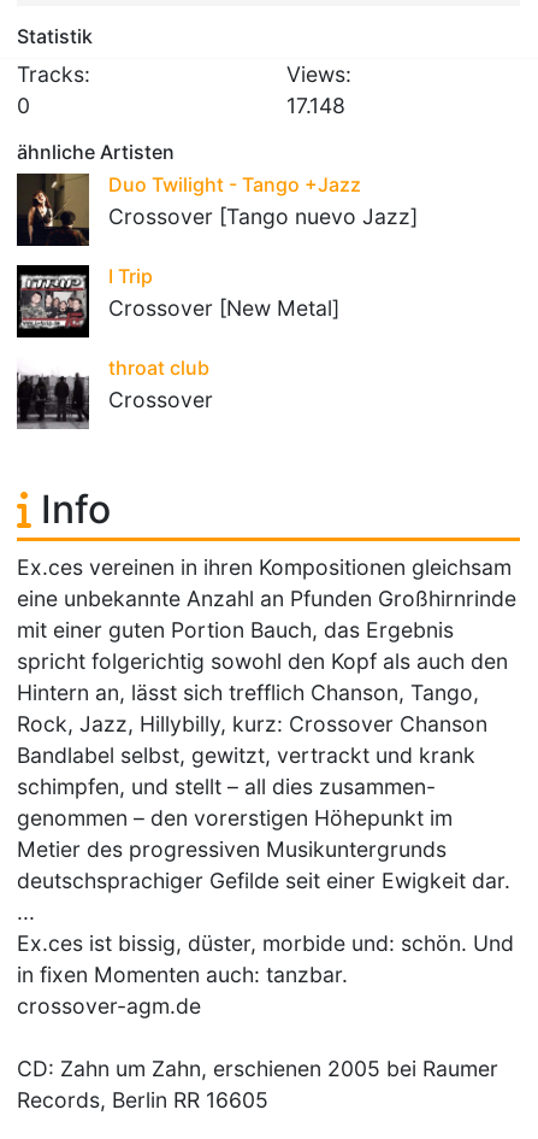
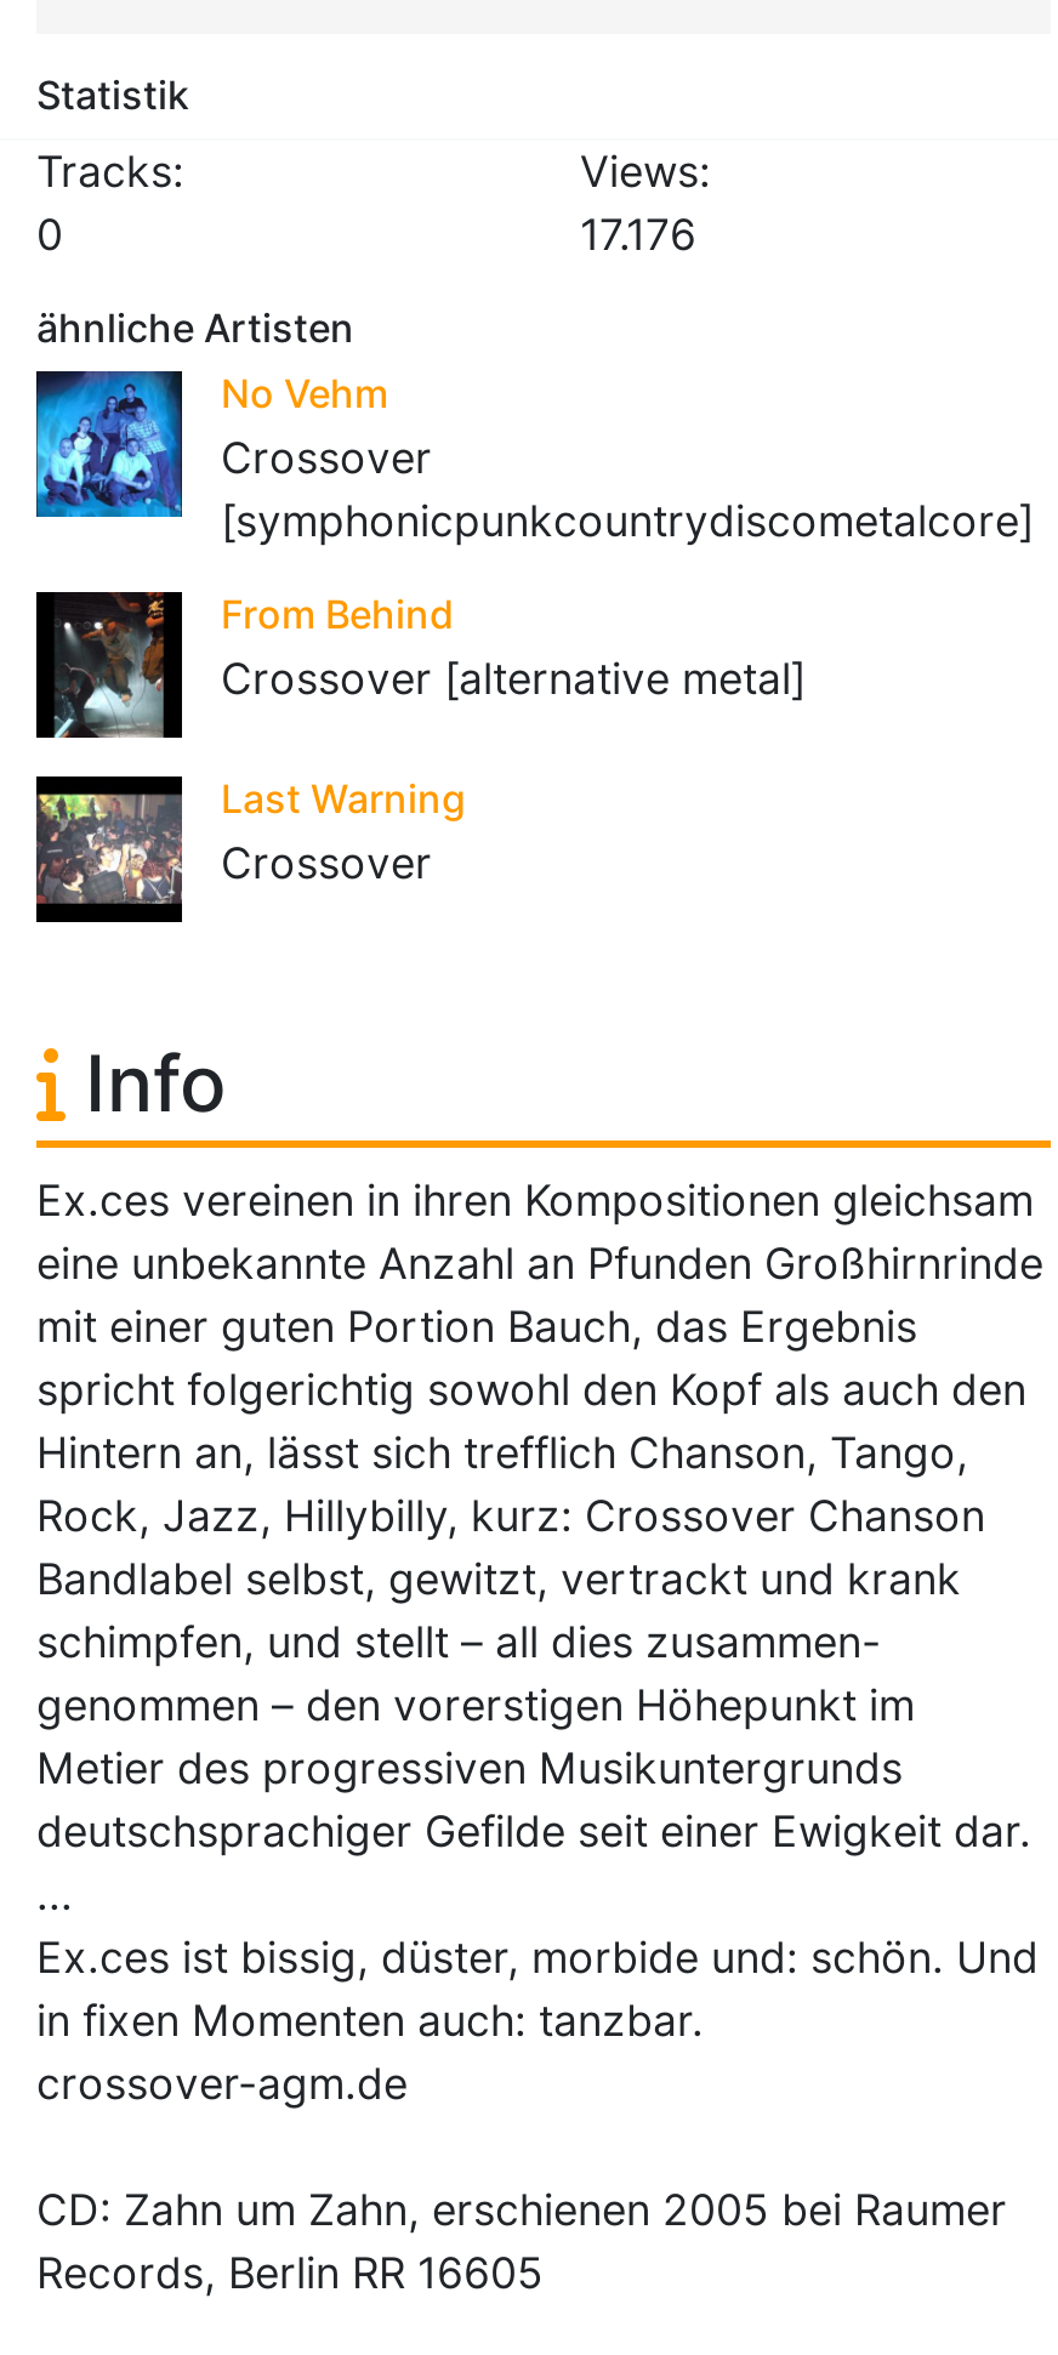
[286,93,345,118] 17.148 -> [580,209,696,260] 17.176
[16,172,418,247] [image] | Duo Twilight - Tango +Jazz | Crossover [Tango nuevo Jazz] -> [34,369,1034,546] [image] | No Vehm | Crossover | [symphonicpunkcountrydiscometalcore]
[18,264,339,337] [image] | I Trip | Crossover [New Metal] -> [41,590,806,740] [image] | From Behind | Crossover [alternative metal]
[16,356,209,430] [image] | throat club -> [36,774,466,922] [image] | Last Warning

